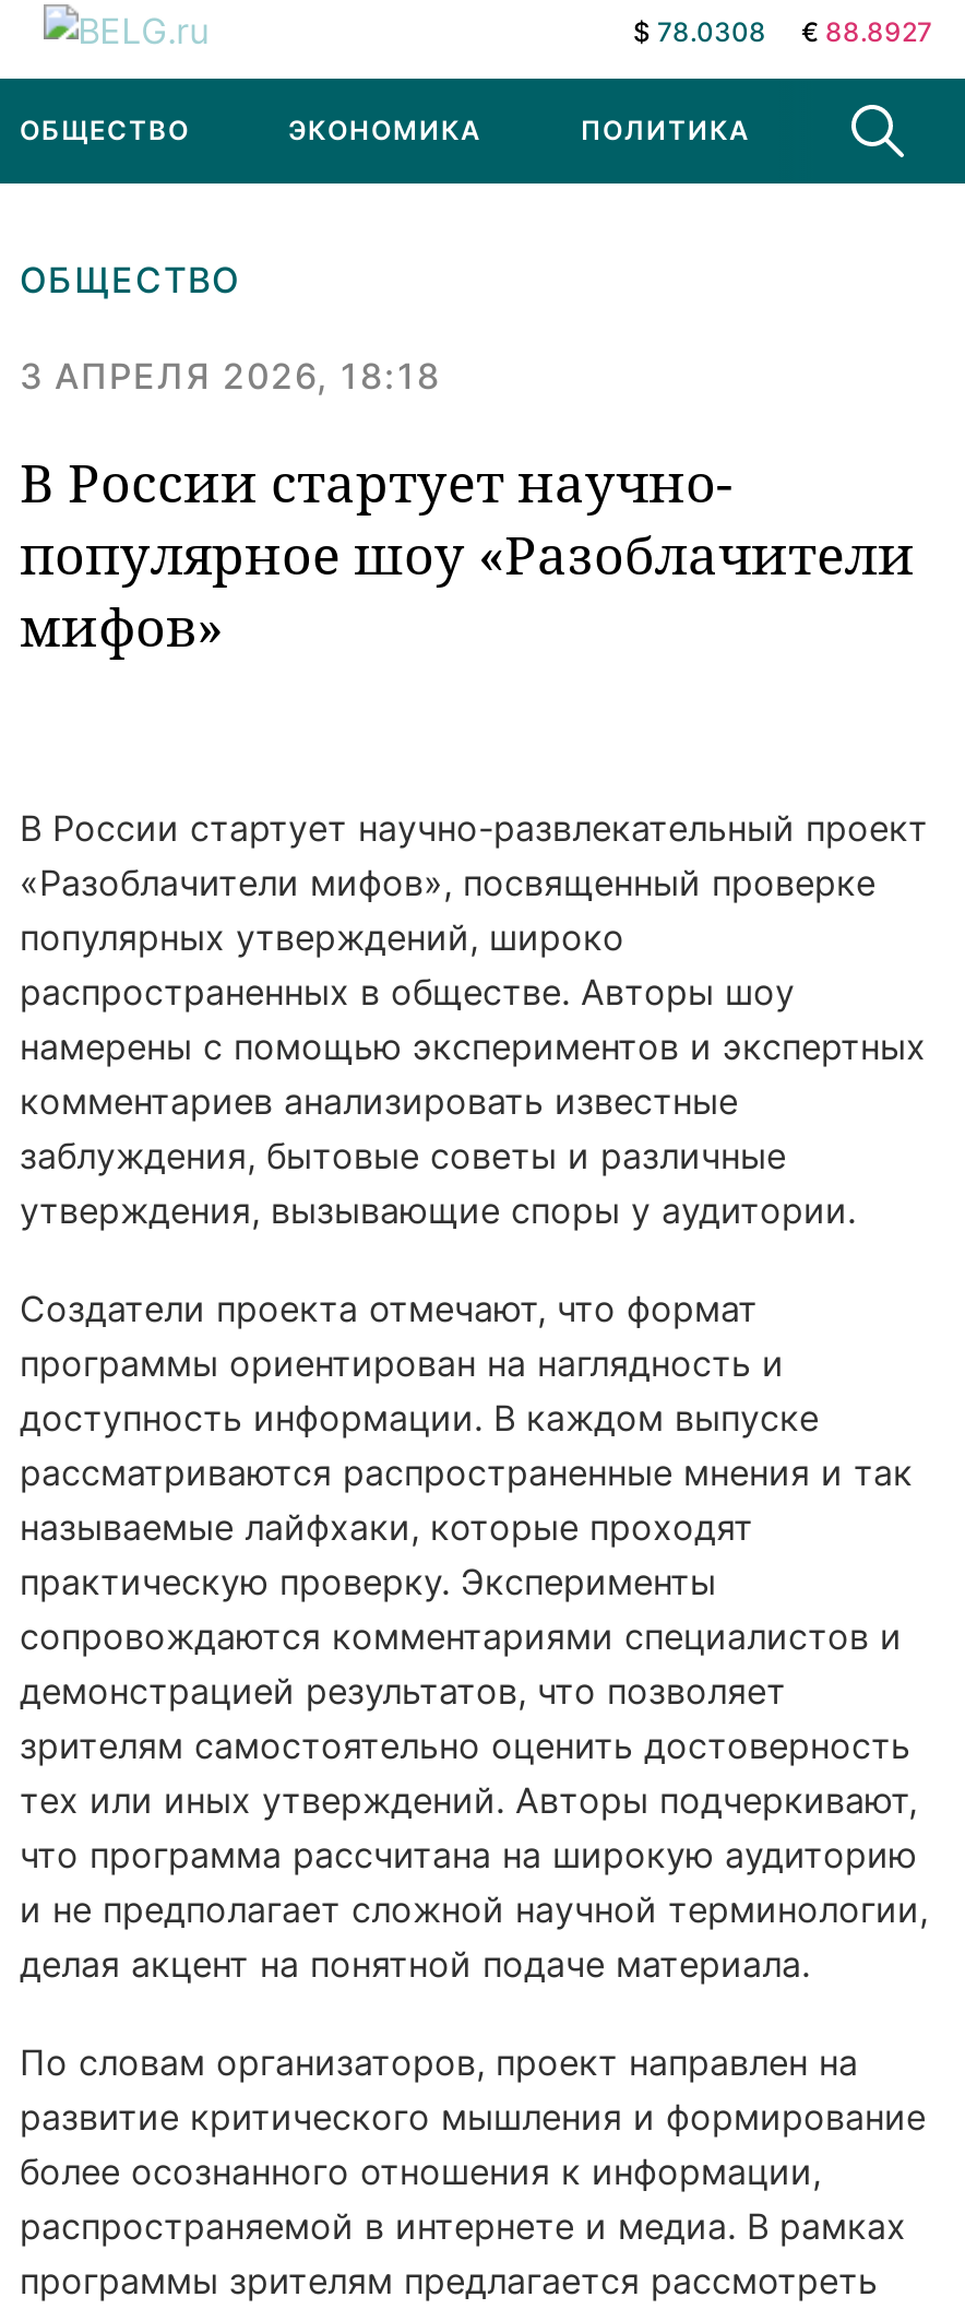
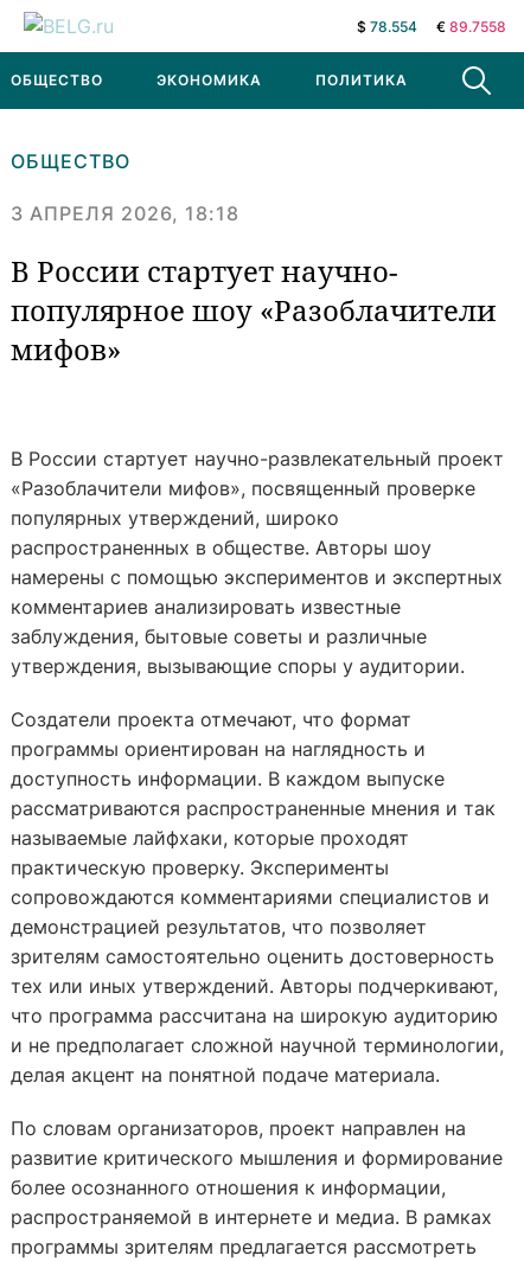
[633,14,766,47] $78.0308 -> [357,17,417,35] $78.554
[801,14,932,47] €88.8927 -> [436,17,506,35] €89.7558

